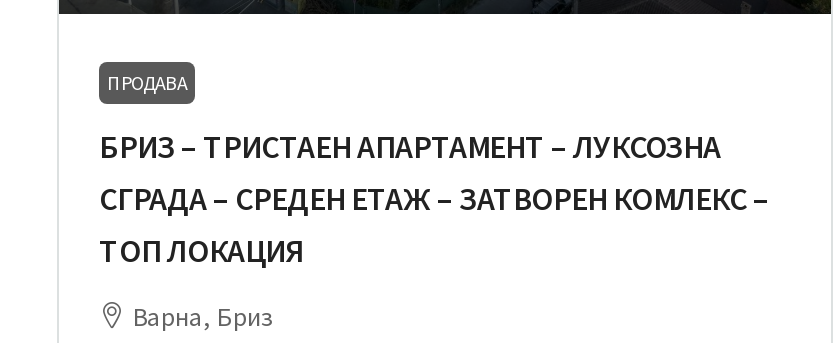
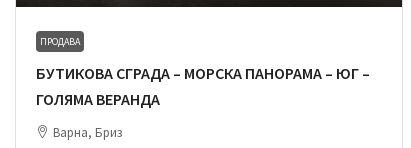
[99,126,769,270] БРИЗ – ТРИСТАЕН АПАРТАМЕНТ – ЛУКСОЗНА | СГРАДА – СРЕДЕН ЕТАЖ – ЗАТВОРЕН КОМЛЕКС – | ТОП ЛОКАЦИЯ -> [36,63,370,109] БУТИКОВА СГРАДА – МОРСКА ПАНОРАМА – ЮГ – | ГОЛЯМА ВЕРАНДА

